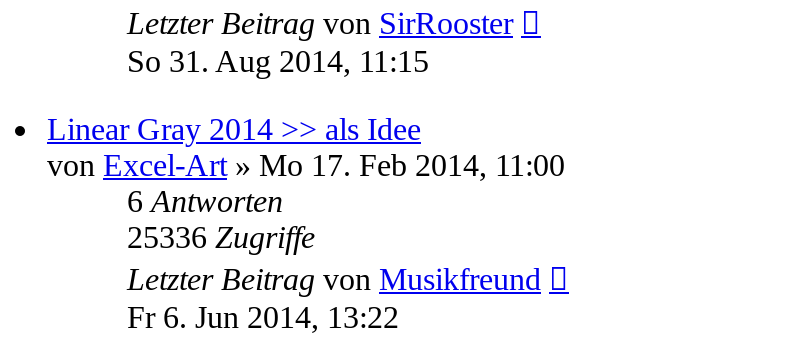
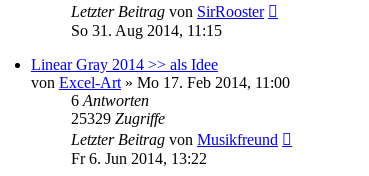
[127,220,315,254] 25336 Zugriffe -> [71,110,165,127] 25329 Zugriffe

